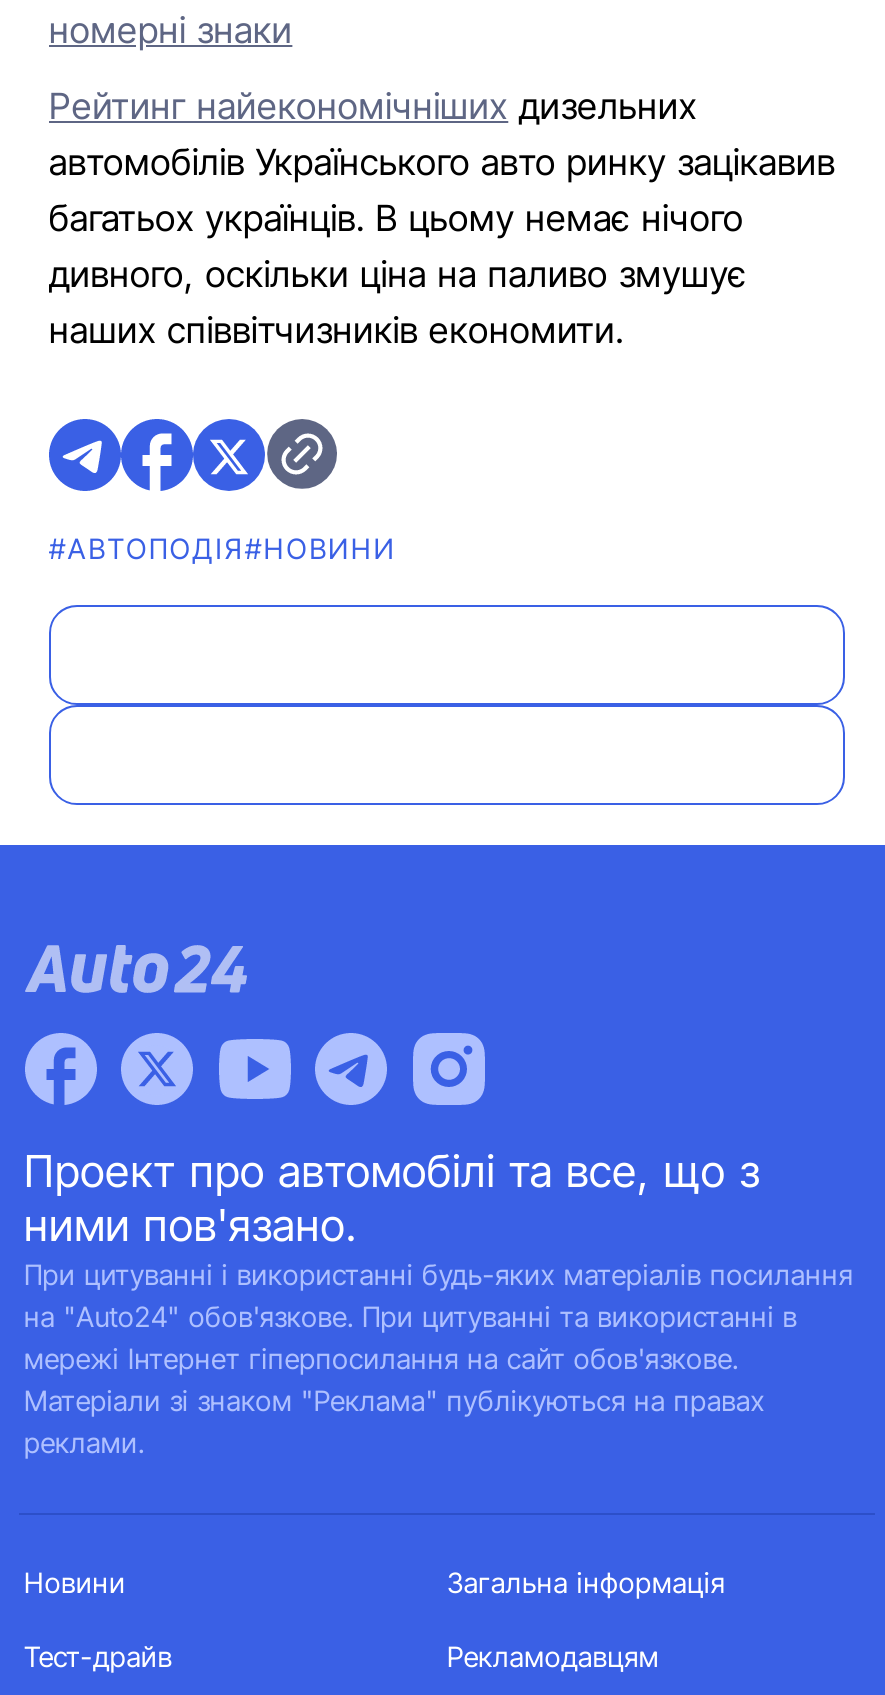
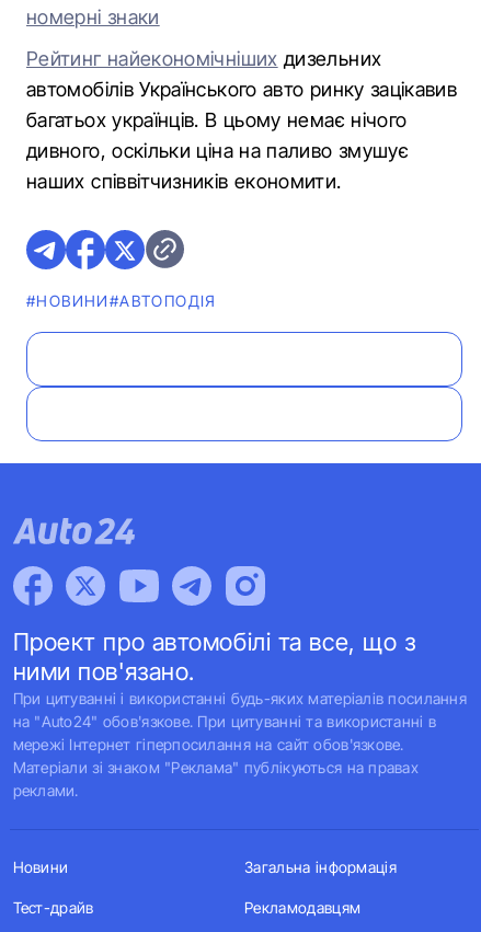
[49,531,397,565] #АВТОПОДІЯ#НОВИНИ -> [26,291,217,310] #НОВИНИ#АВТОПОДІЯ

